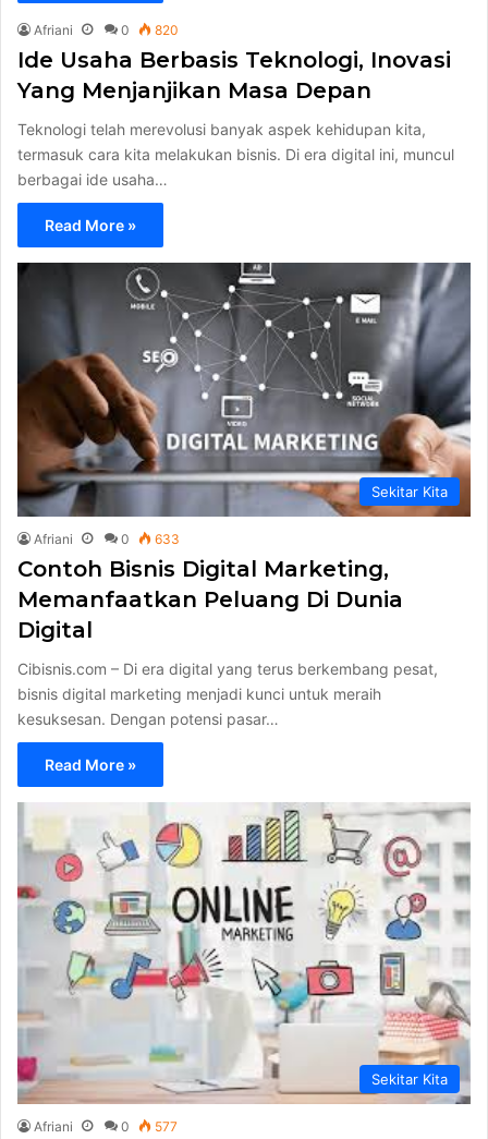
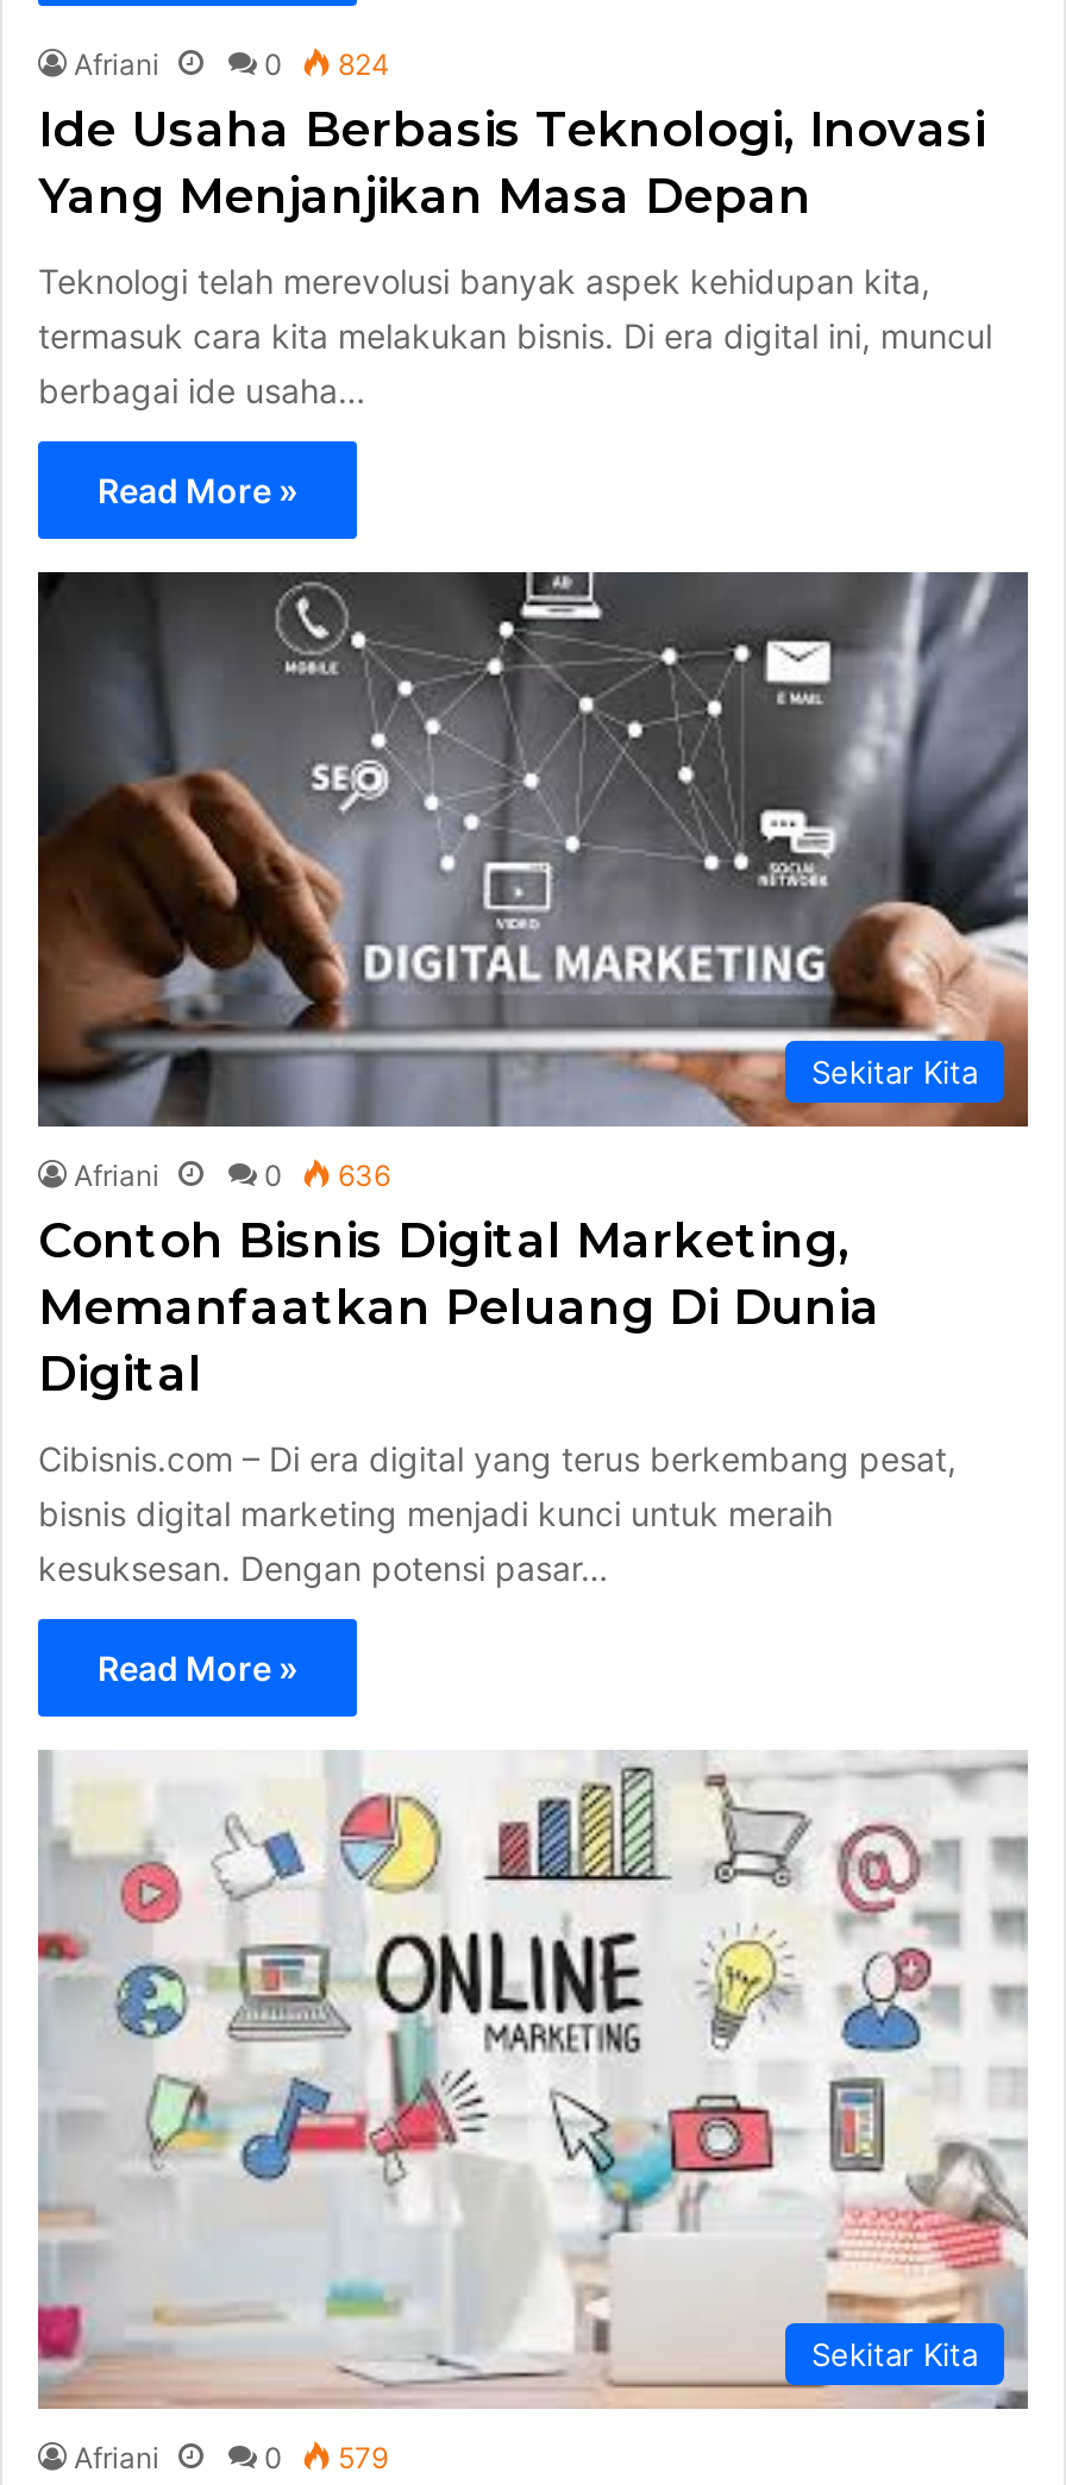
[121,22,179,38] 0 820 -> [264,46,390,82] 0 824
[121,531,180,547] 0 633 -> [264,1157,390,1193] 0 636
[121,1118,178,1134] 0 577 -> [264,2439,388,2475] 0 579

